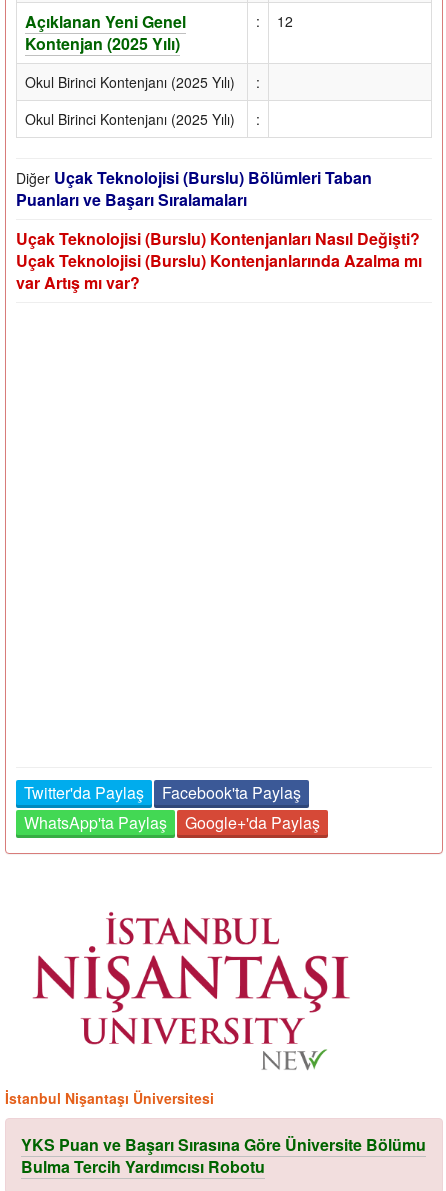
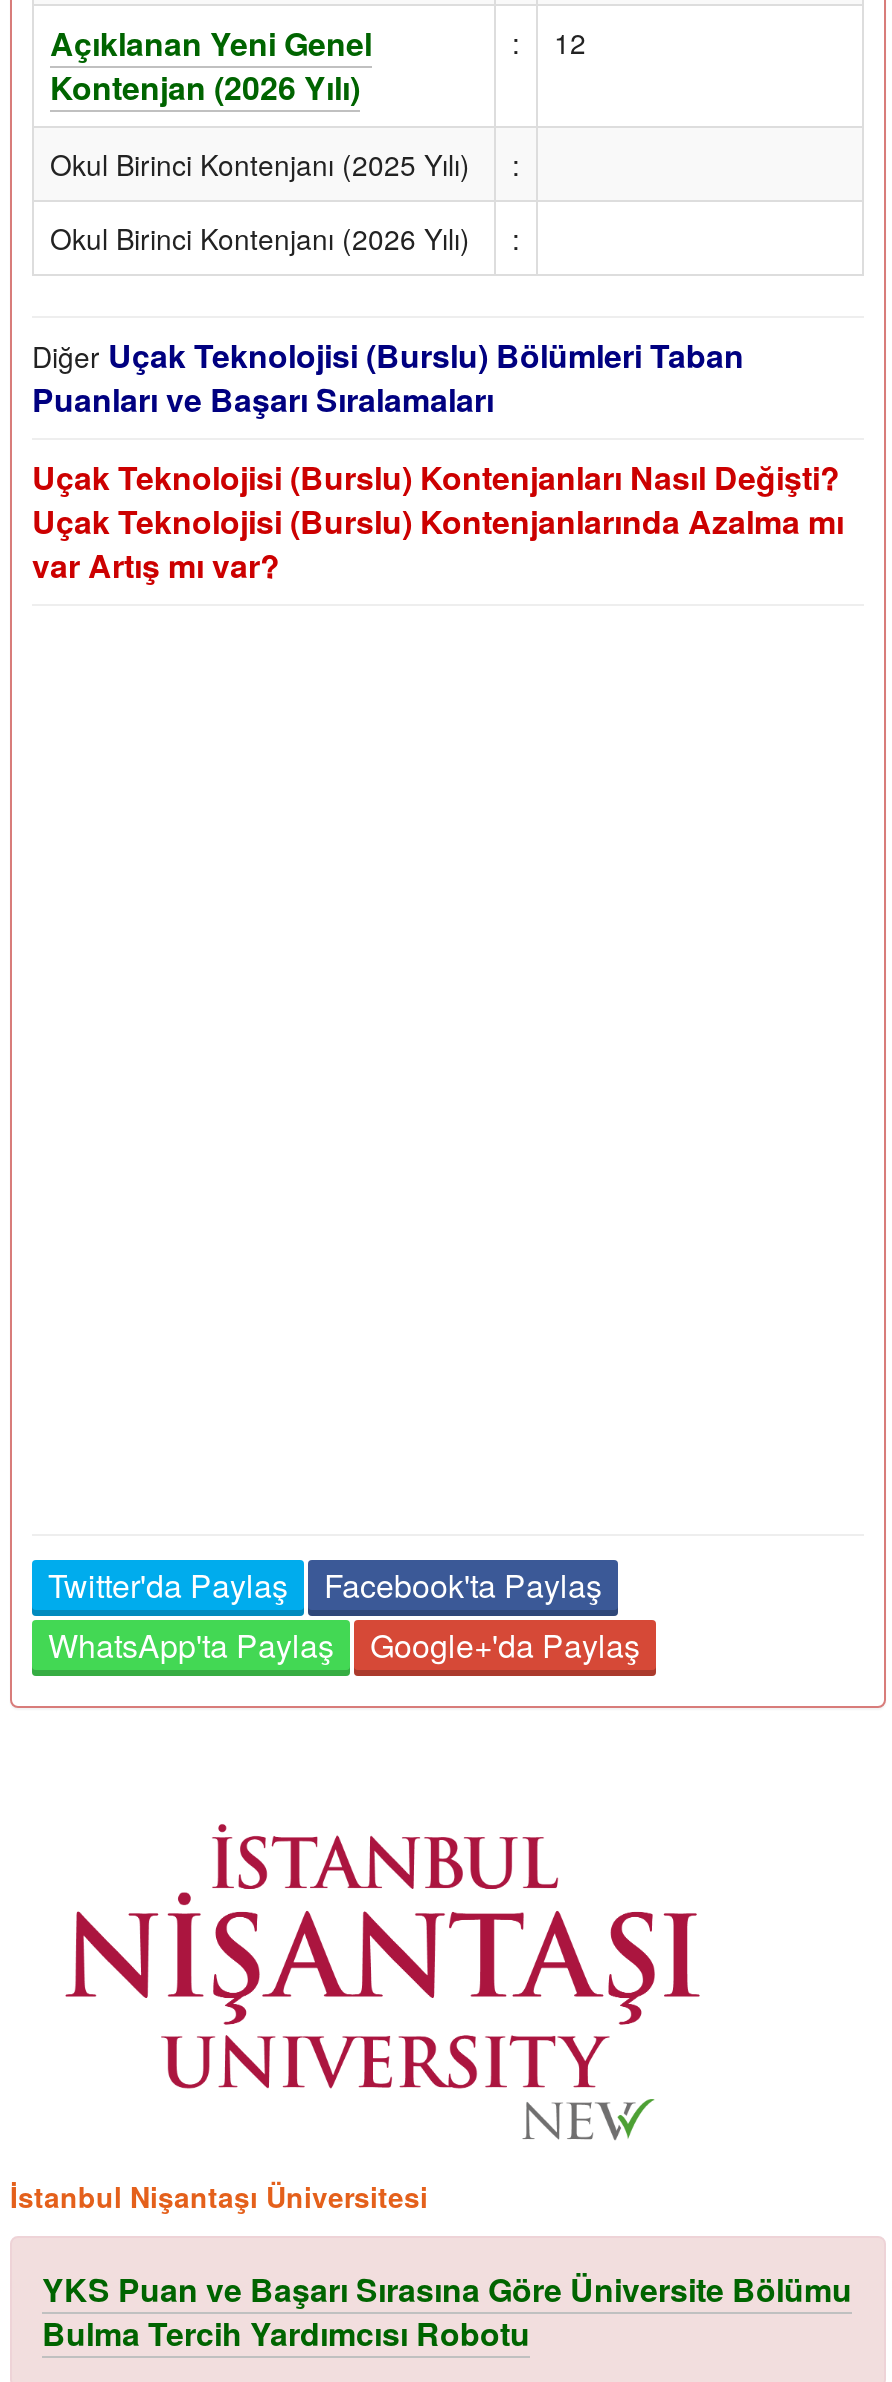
[25,32,180,55] Kontenjan (2025 Yılı) -> [50,64,360,110] Kontenjan (2026 Yılı)
[25,109,235,129] Okul Birinci Kontenjanı (2025 Yılı) -> [50,218,470,258] Okul Birinci Kontenjanı (2026 Yılı)

